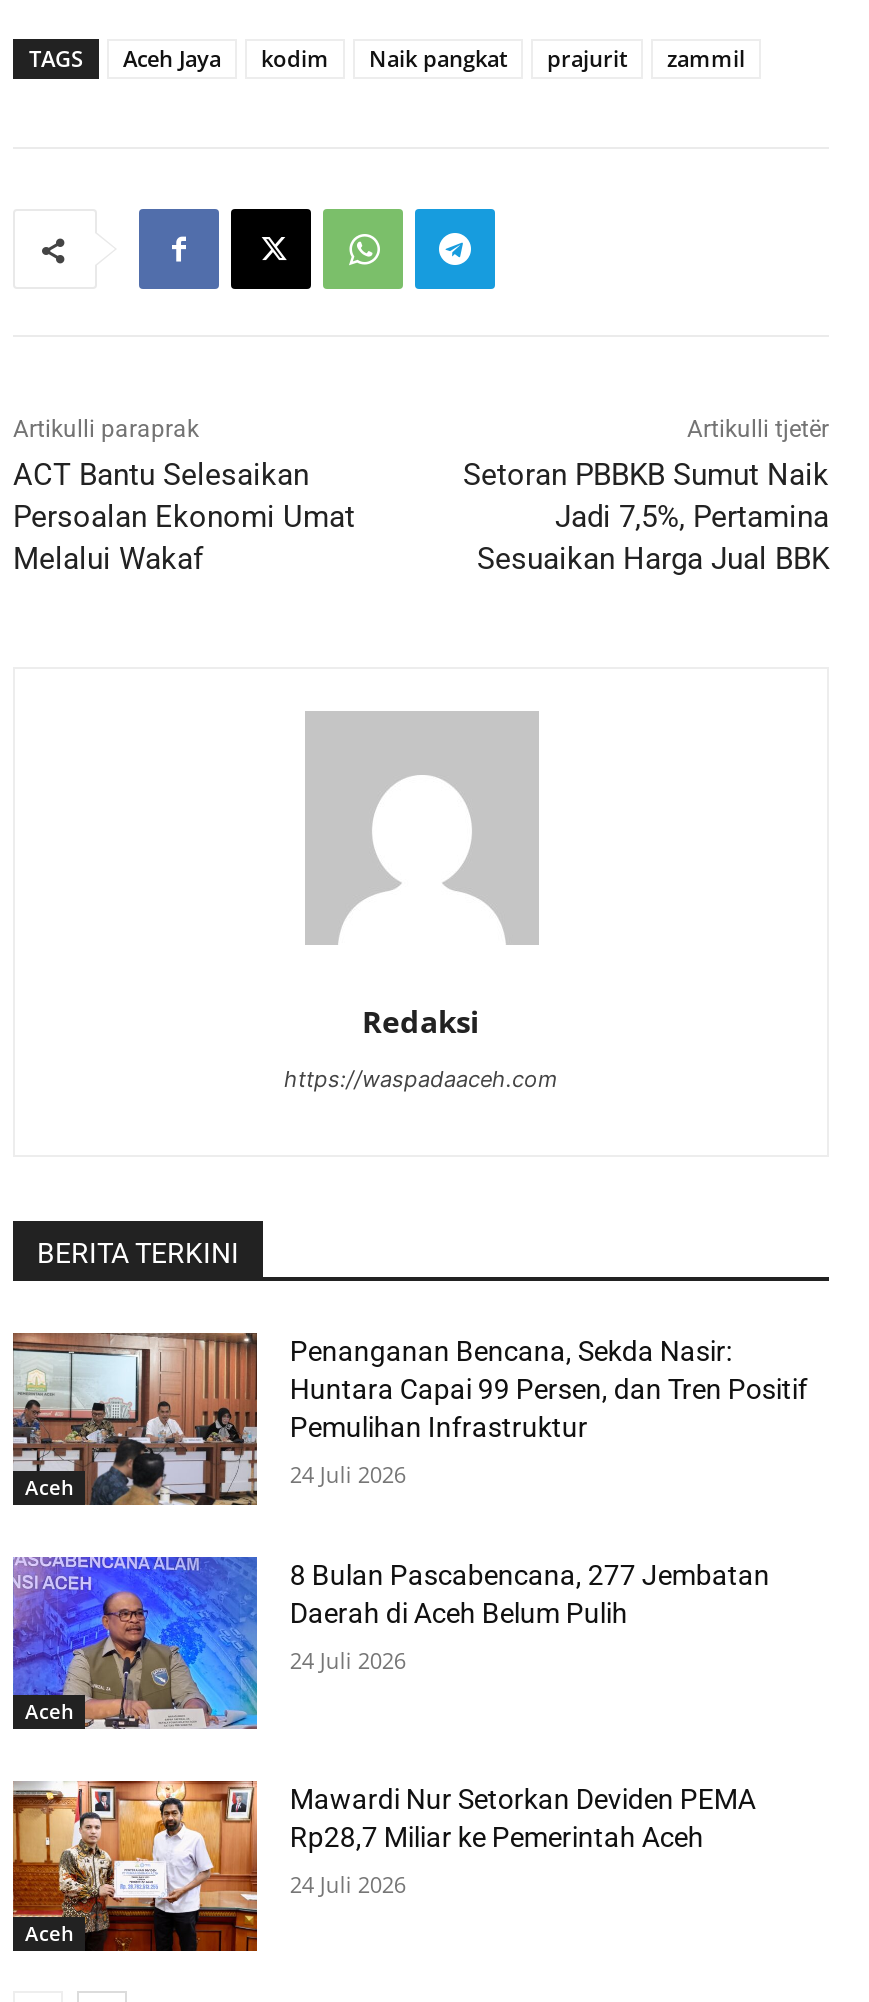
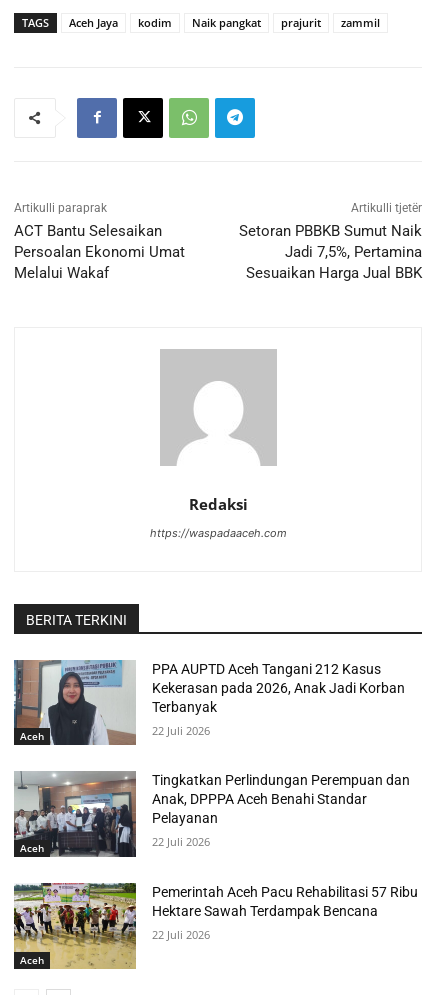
[11,1330,808,1506] [image] | Penanganan Bencana, Sekda Nasir: | Huntara Capai 99 Persen, dan Tren Positif | Pemulihan Infrastruktur -> [13,659,405,746] [image] | PPA AUPTD Aceh Tangani 212 Kasus | Kekerasan pada 2026, Anak Jadi Korban | Terbanyak
[290,1459,406,1489] 24 Juli 2026 -> [152,723,210,738] 22 Juli 2026
[11,1556,770,1730] [image] | 8 Bulan Pascabencana, 277 Jembatan | Daerah di Aceh Belum Pulih -> [13,771,410,857] [image] | Tingkatkan Perlindungan Perempuan dan | Anak, DPPPA Aceh Benahi Standar | Pelayanan
[290,1645,406,1675] 24 Juli 2026 -> [152,834,210,849] 22 Juli 2026
[11,1778,756,1954] [image] | Mawardi Nur Setorkan Deviden PEMA | Rp28,7 Miliar ke Pemerintah Aceh -> [13,882,418,970] [image] | Pemerintah Aceh Pacu Rehabilitasi 57 Ribu | Hektare Sawah Terdampak Bencana
[290,1868,406,1898] 24 Juli 2026 -> [152,927,210,942] 22 Juli 2026

